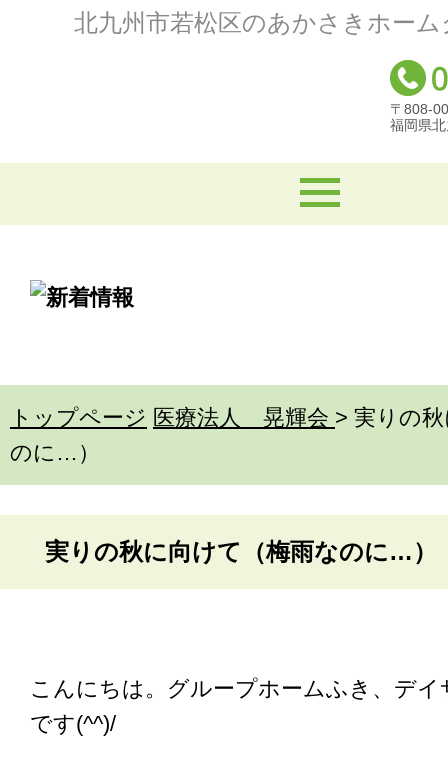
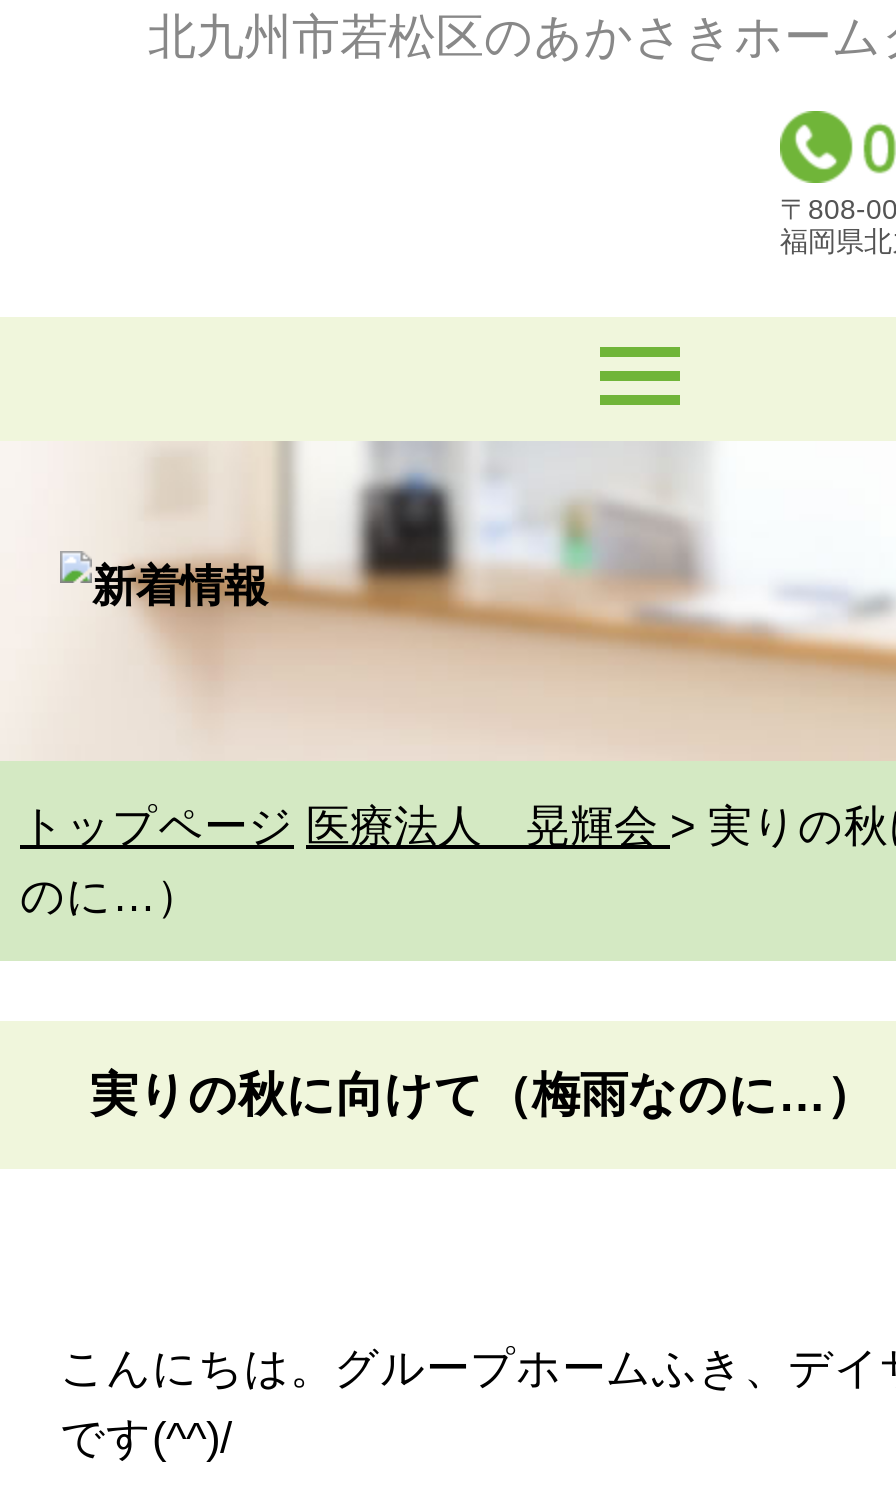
none -> [6,441,890,759] [image]

